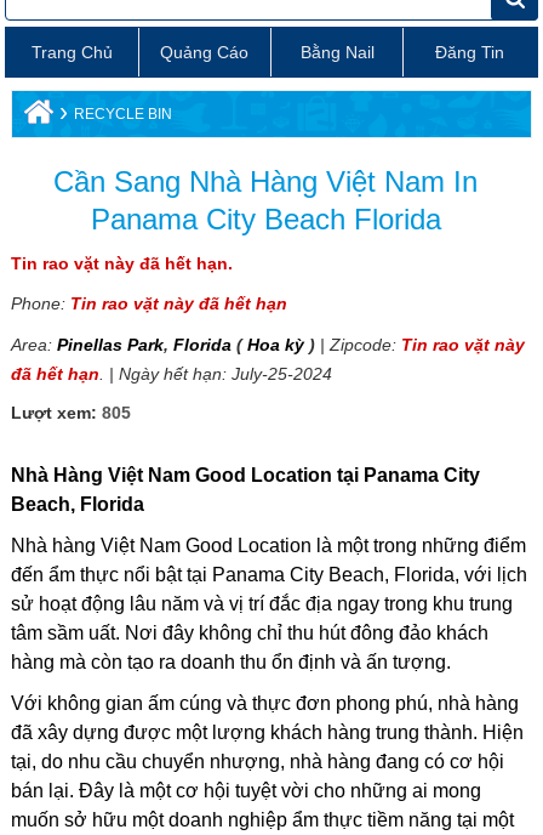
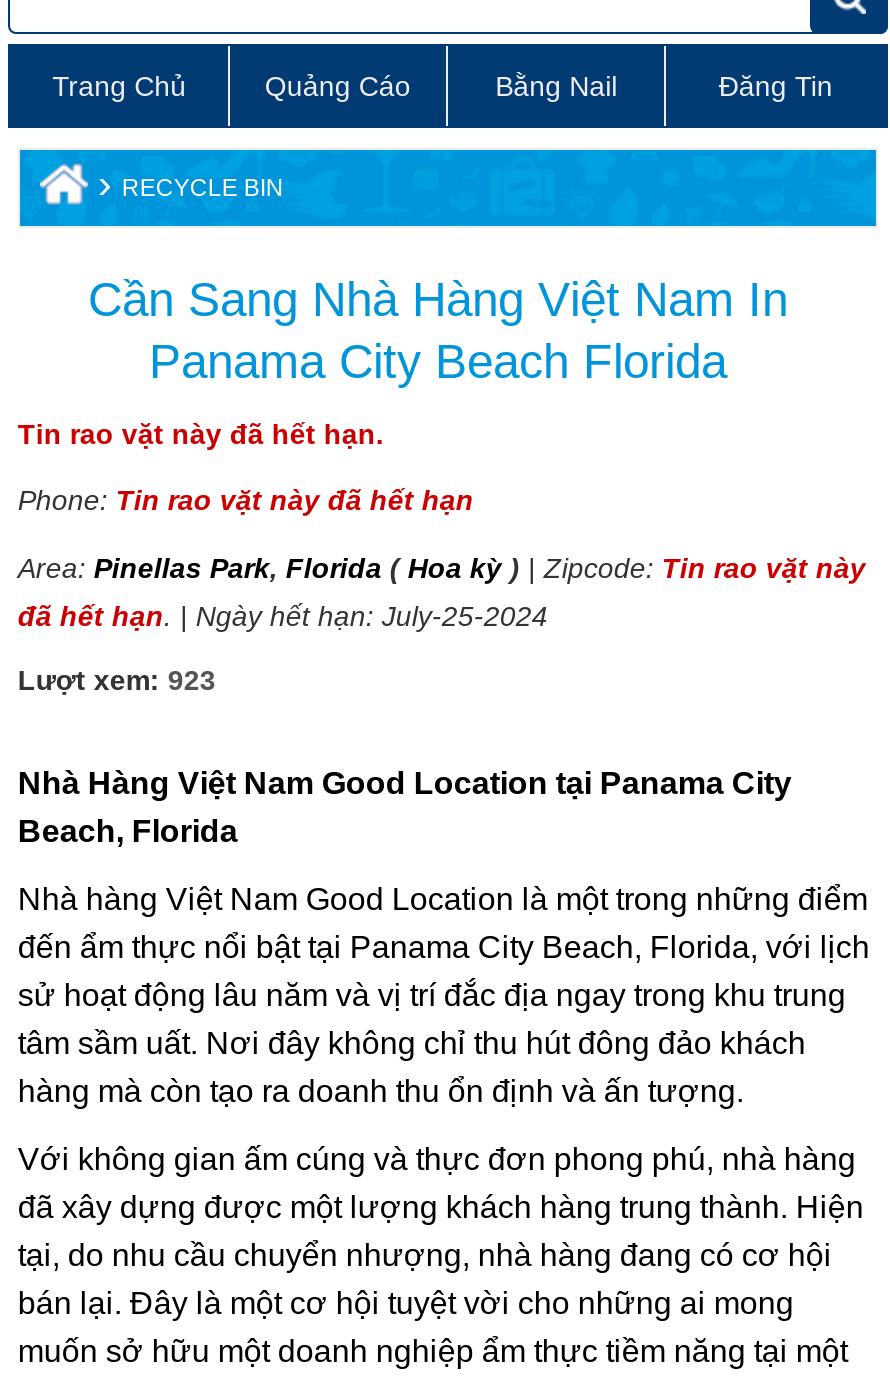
[11,403,131,422] Lượt xem: 805 -> [18,664,216,696] Lượt xem: 923

